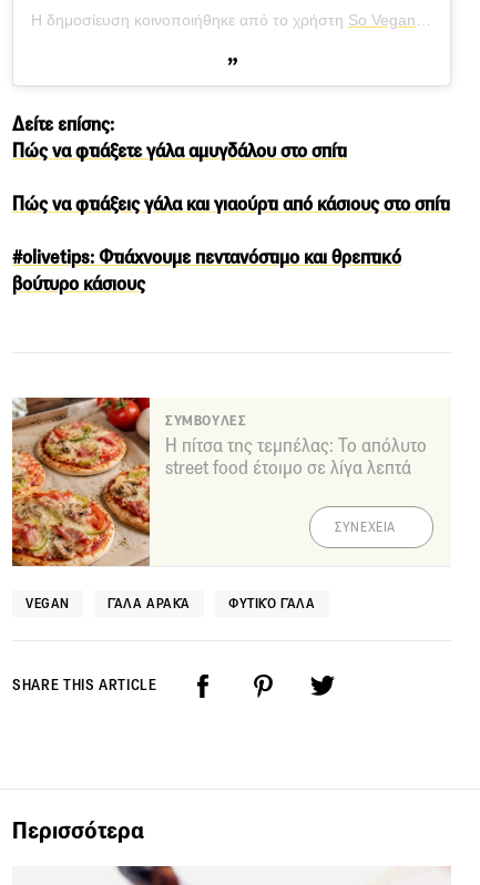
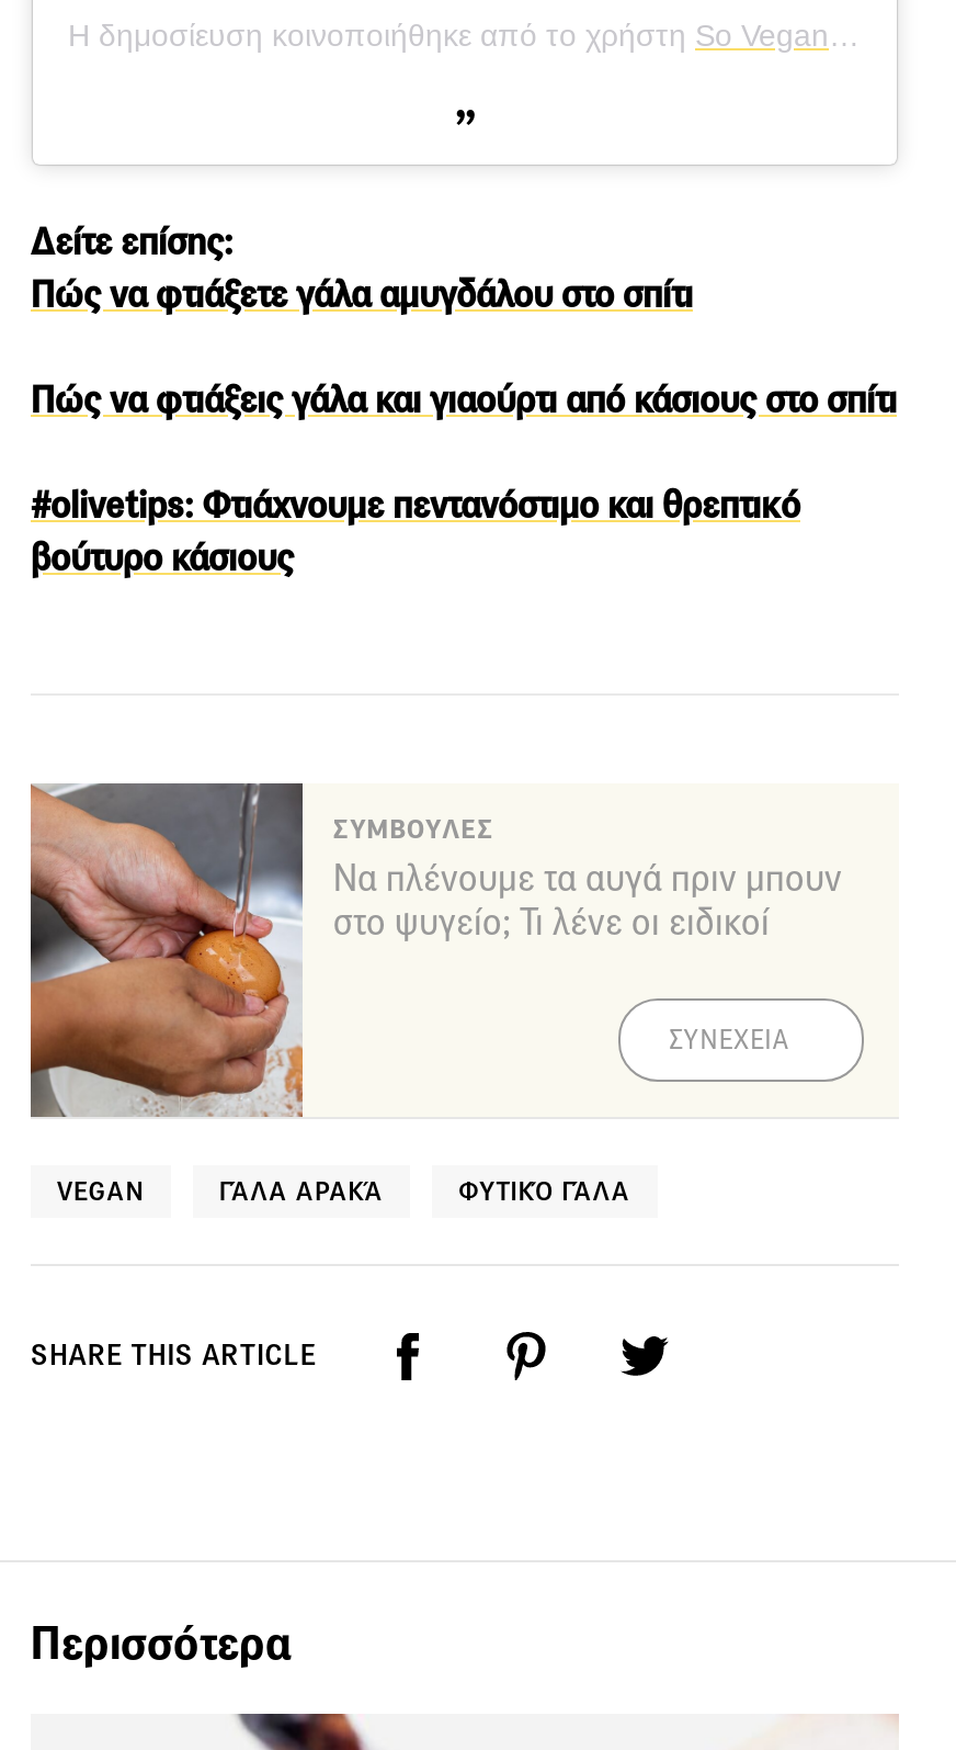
[11,397,427,567] [image] | Η πίτσα της τεμπέλας: Το απόλυτο | street food έτοιμο σε λίγα λεπτά -> [29,782,842,1118] [image] | Να πλένουμε τα αυγά πριν μπουν | στο ψυγείο; Τι λένε οι ειδικοί

